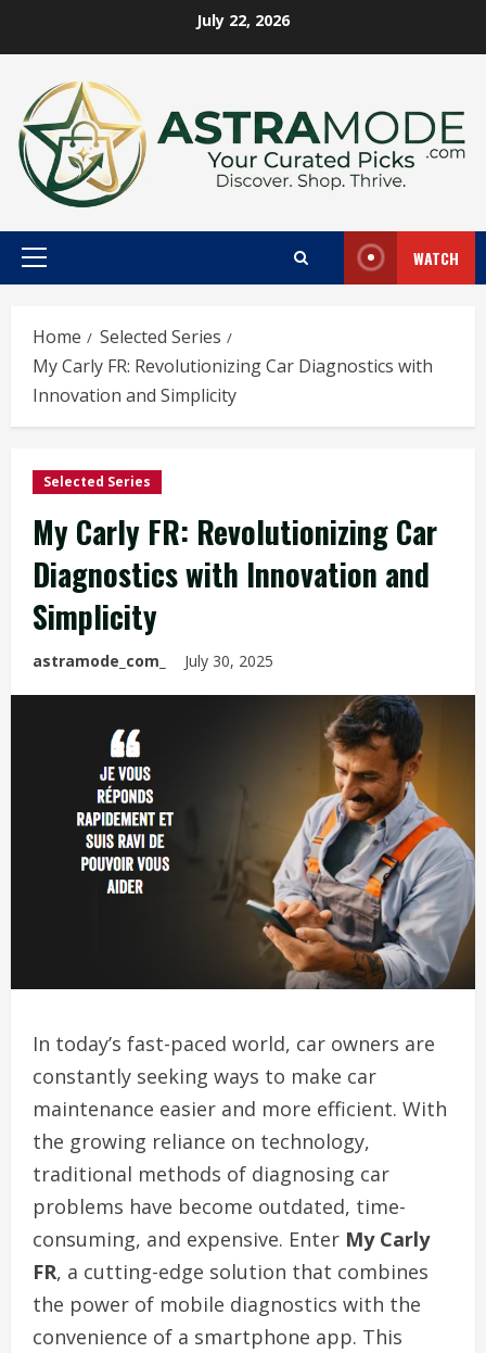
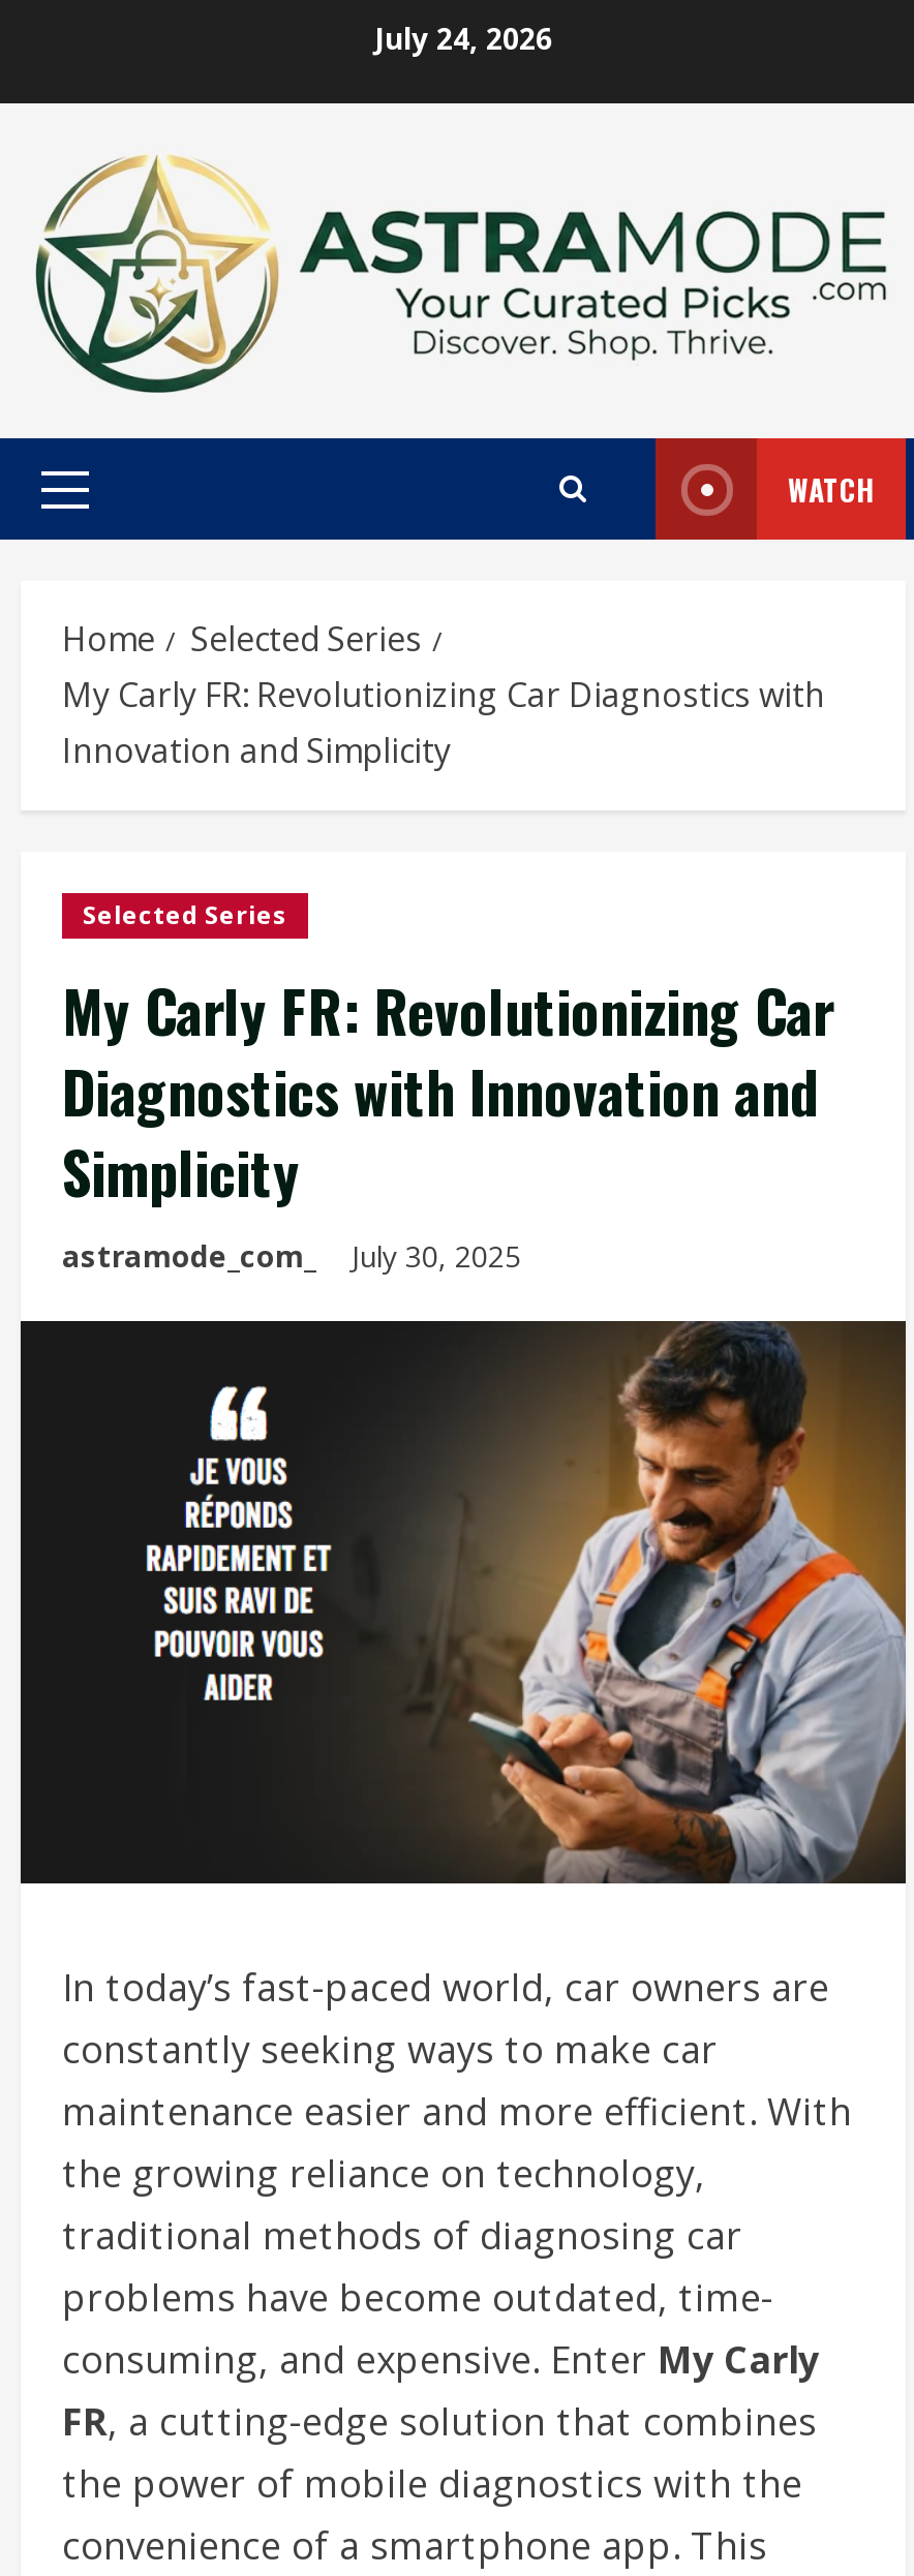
[196,9,290,30] July 22, 2026 -> [374,18,552,57] July 24, 2026

